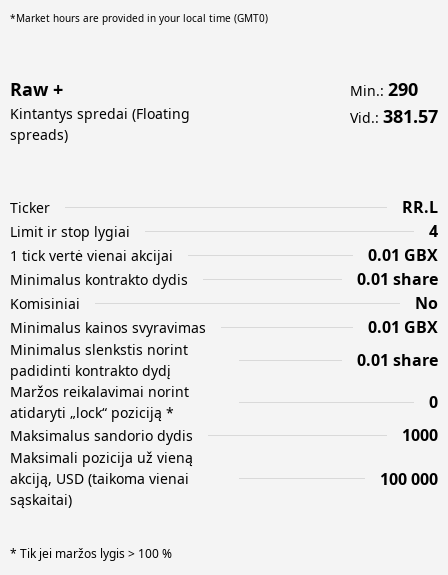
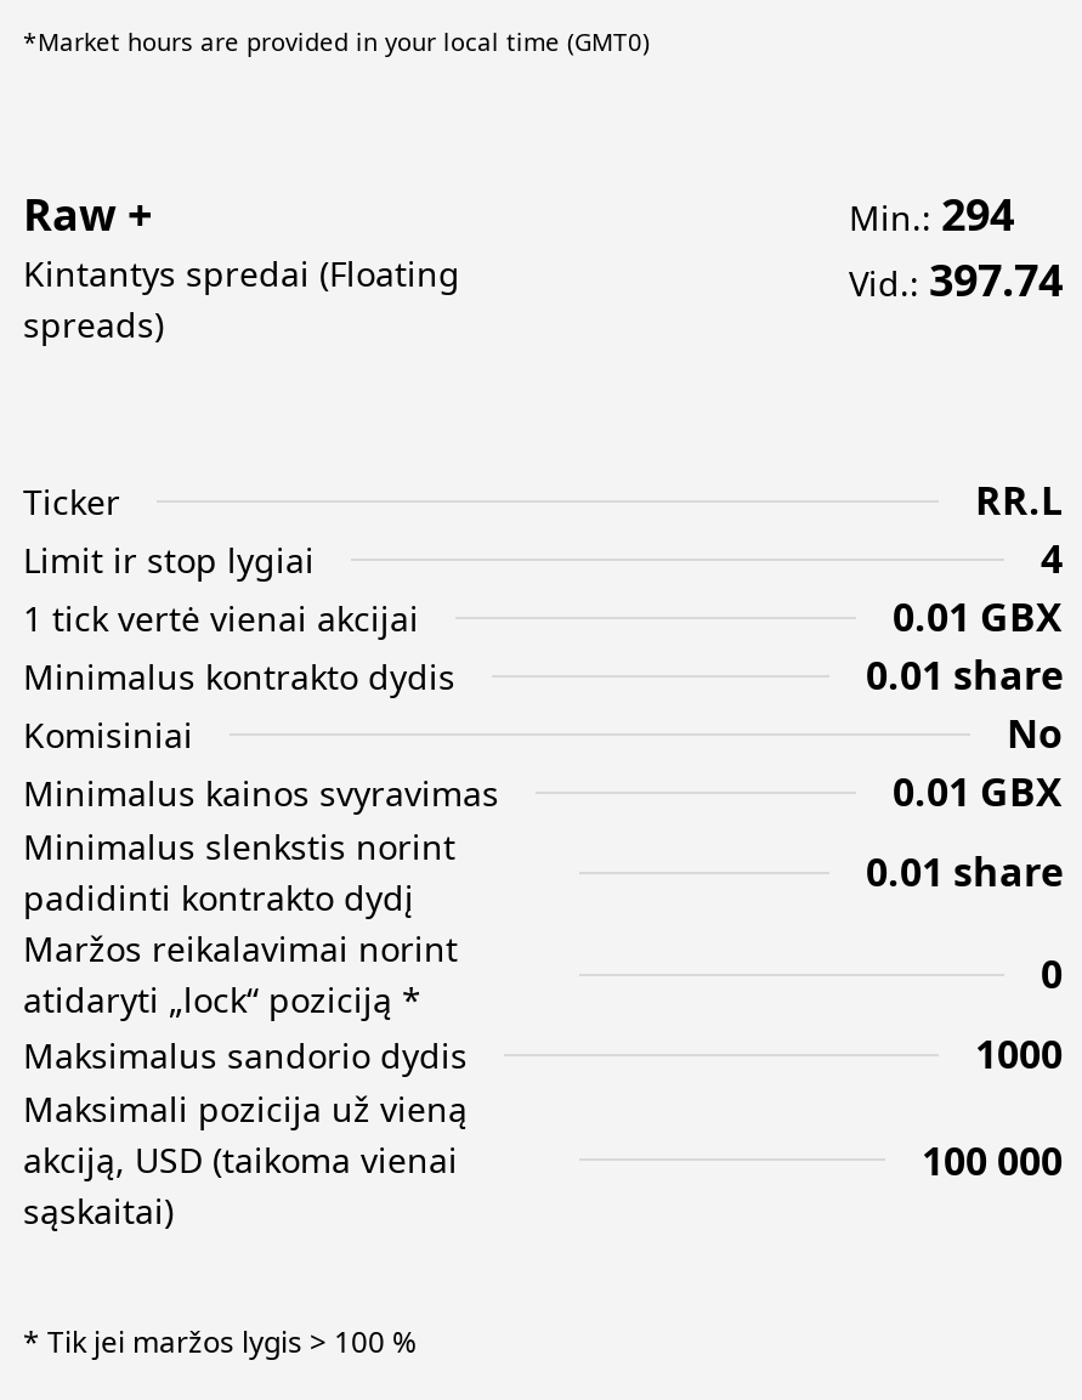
[350,77,418,101] Min.: 290 -> [849,185,1014,243] Min.: 294
[350,104,438,128] Vid.: 381.57 -> [849,250,1063,308] Vid.: 397.74

